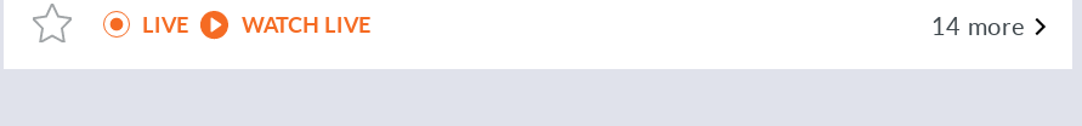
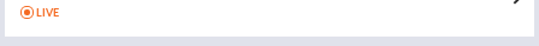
[242,7,1024,41] WATCH LIVE | 14 more -> none

